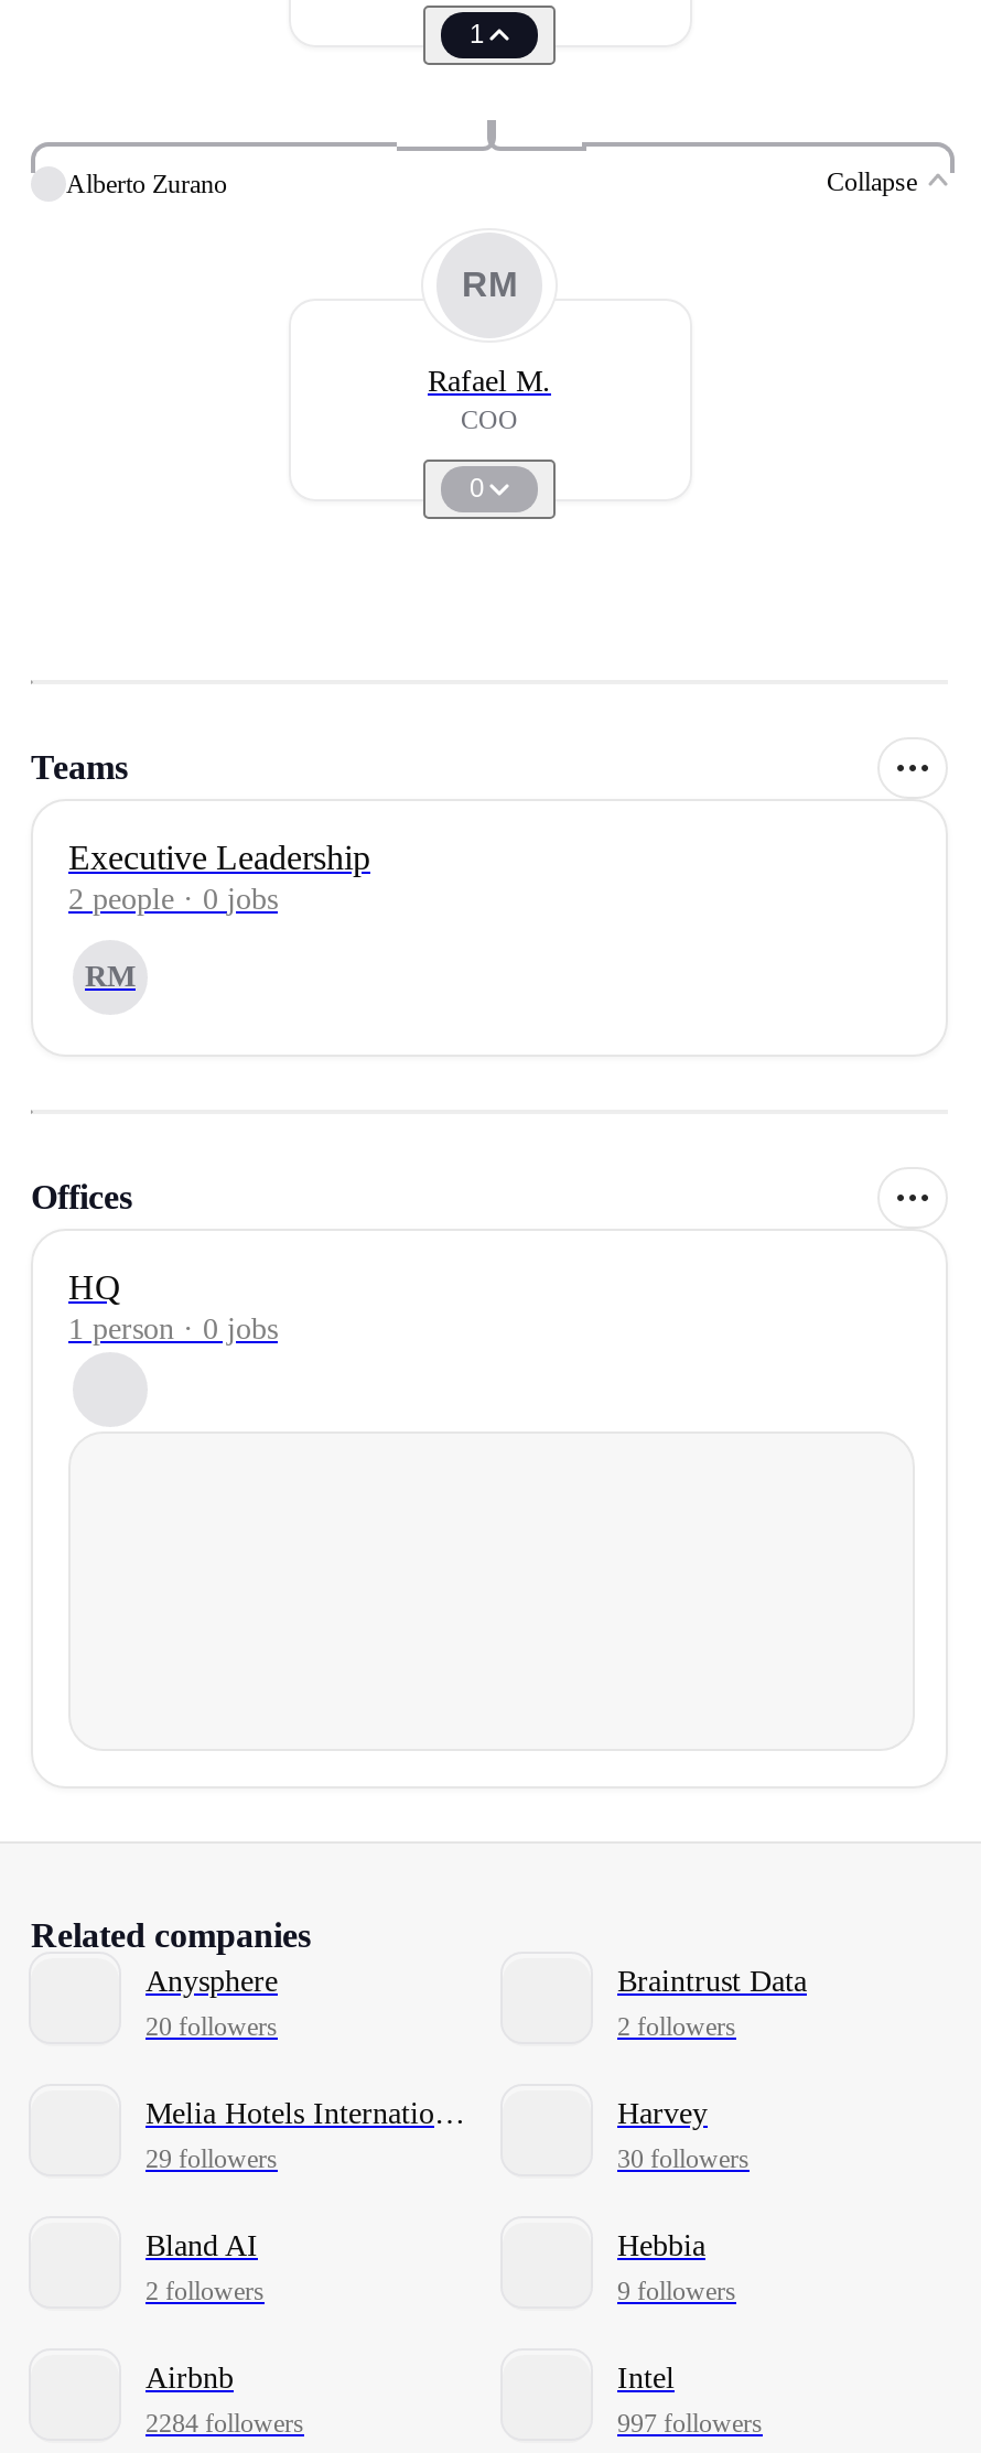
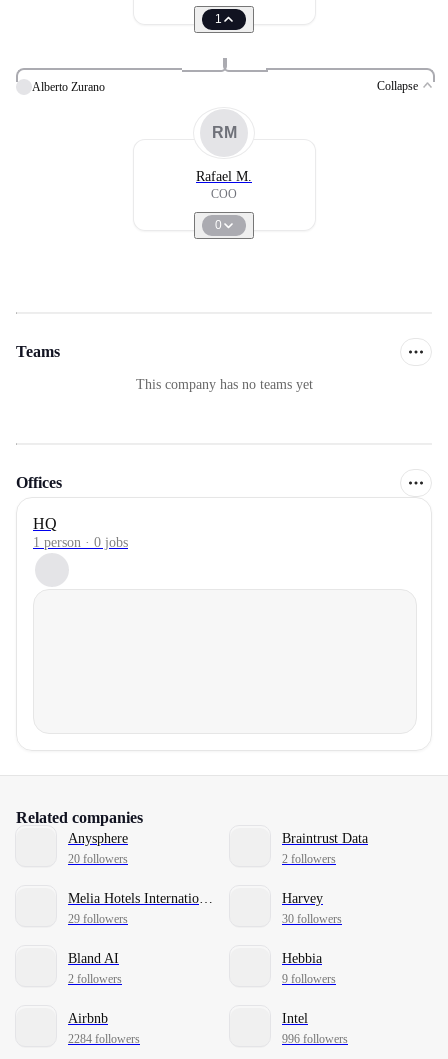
[68,839,370,993] Executive Leadership | 2 people · 0 jobs | RM -> [135,377,312,392] This company has no teams yet
[617,2407,763,2438] 997 followers -> [282,1032,348,1046] 996 followers

